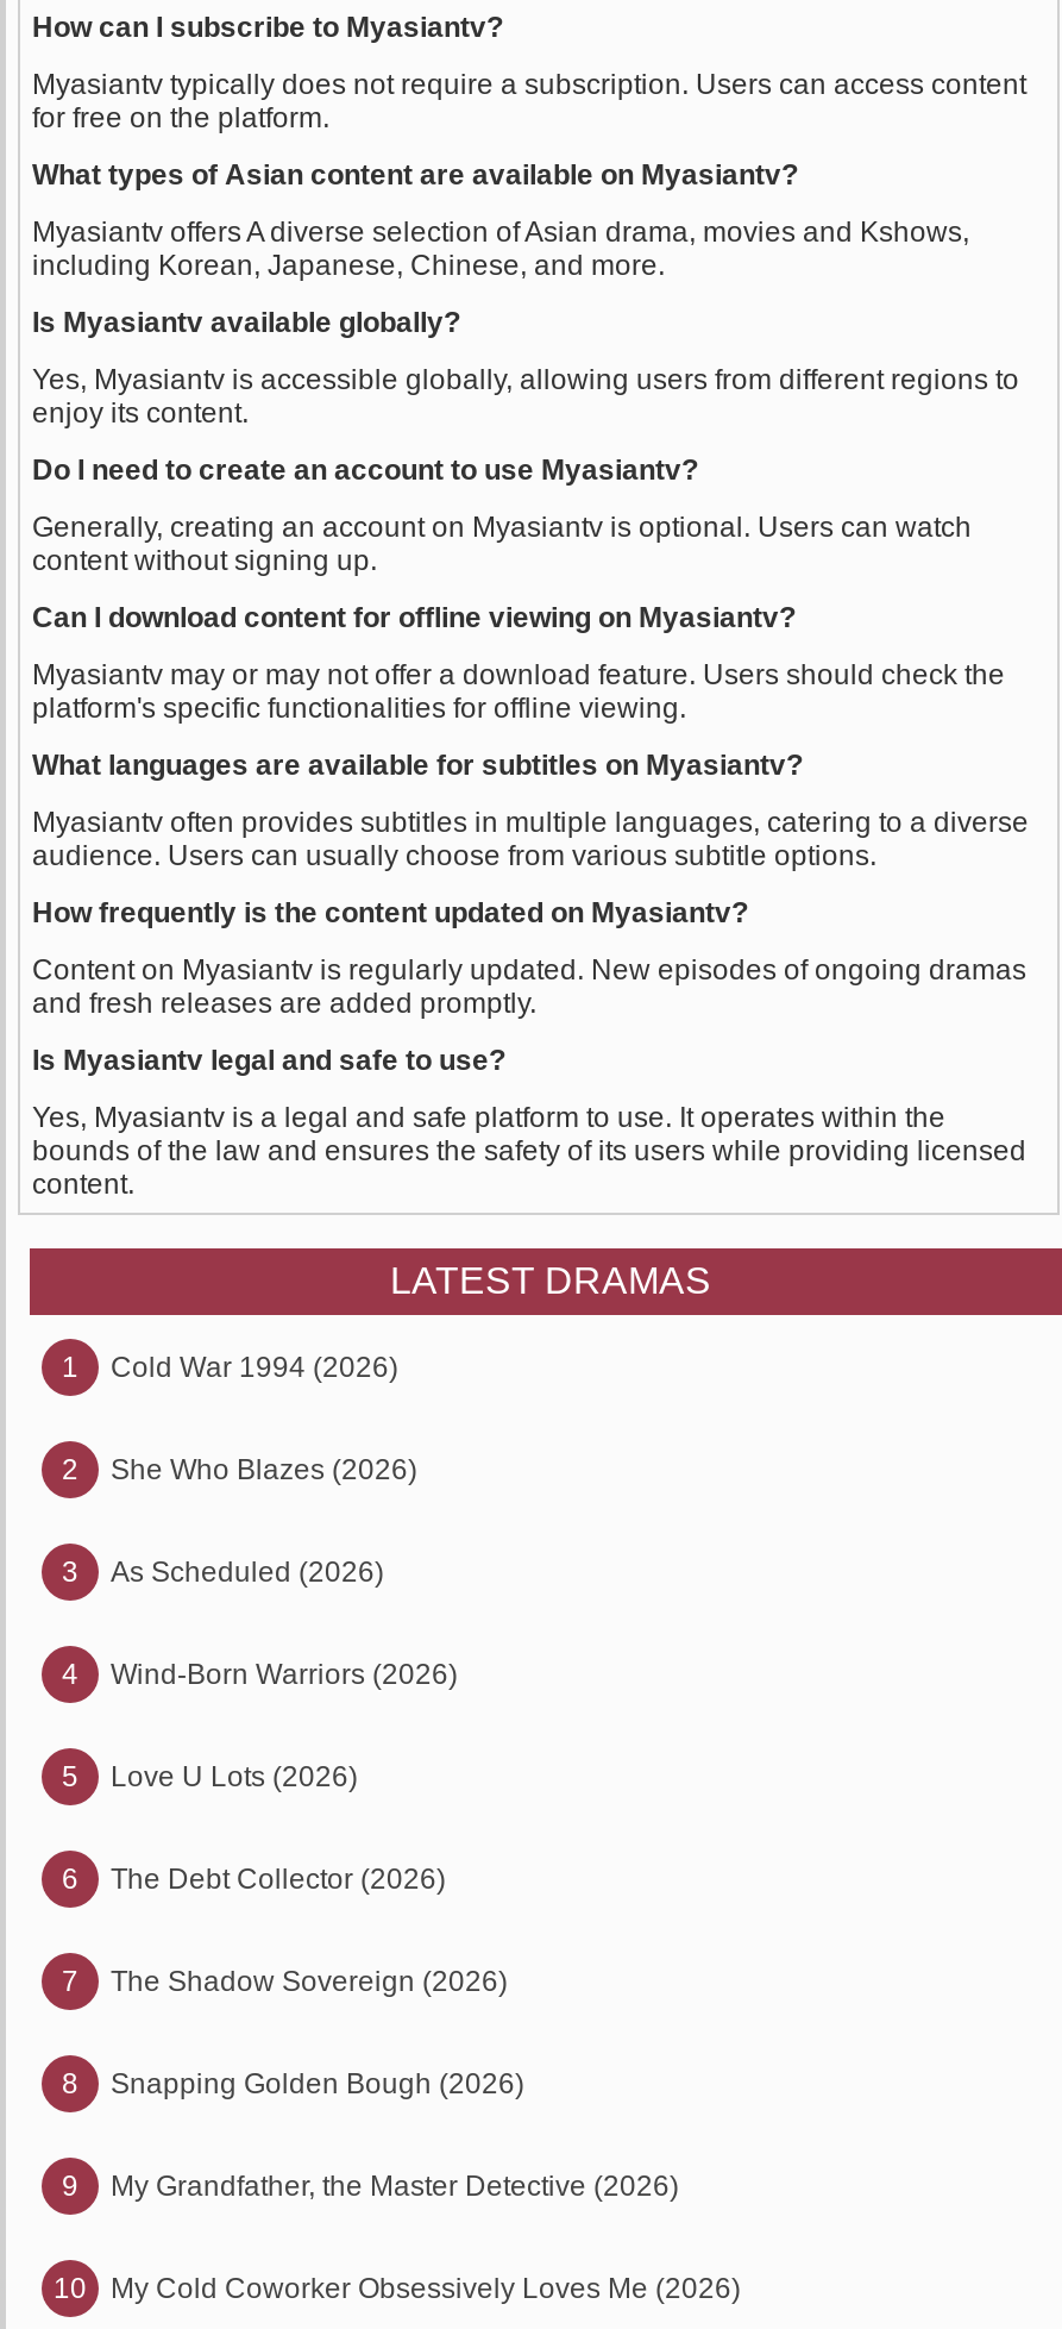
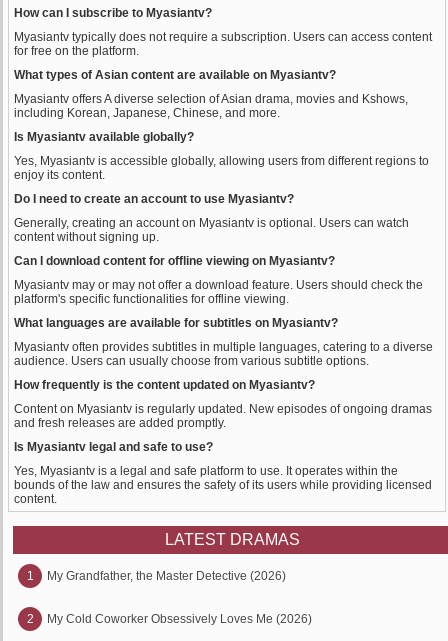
[62,1351,524,2203] Cold War 1994 (2026) | 2 | She Who Blazes (2026) | 3 | As Scheduled (2026) | 4 | Wind-Born Warriors (2026) | 5 | Love U Lots (2026) | 6 | The Debt Collector (2026) | 7 | The Shadow Sovereign (2026) | 8 | Snapping Golden Bough (2026) | 9 -> none
[54,2272,741,2305] 10 My Cold Coworker Obsessively Loves Me (2026) -> [26,612,312,626] 2 My Cold Coworker Obsessively Loves Me (2026)

